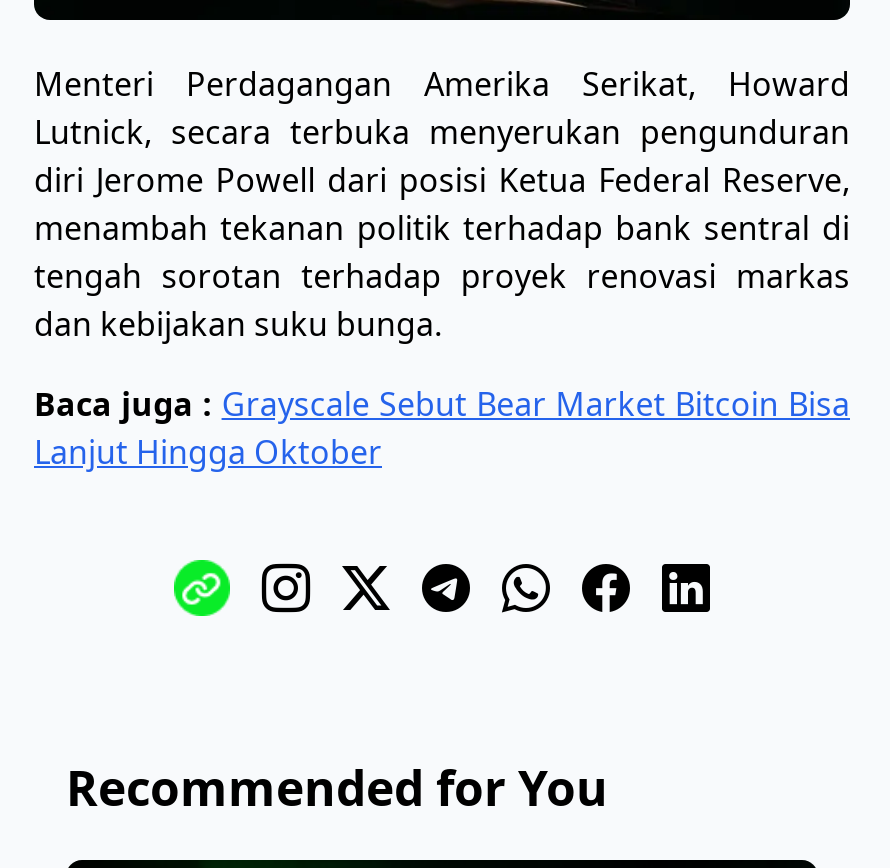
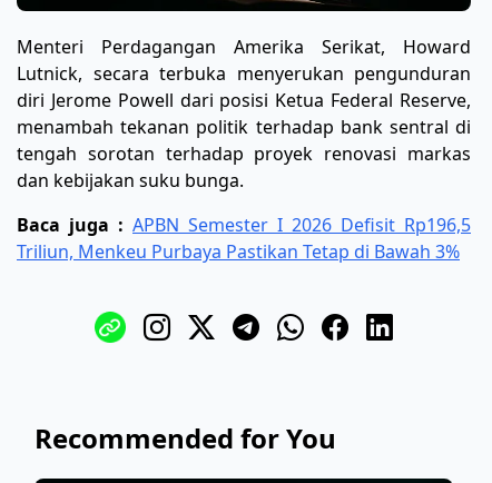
[34,382,850,474] Baca juga : Grayscale Sebut Bear Market Bitcoin Bisa | Lanjut Hingga Oktober -> [17,212,471,264] Baca juga : APBN Semester I 2026 Defisit Rp196,5 | Triliun, Menkeu Purbaya Pastikan Tetap di Bawah 3%

